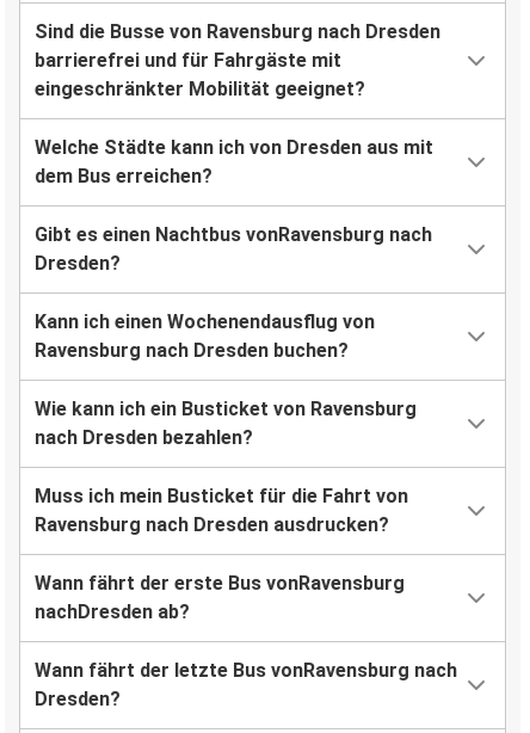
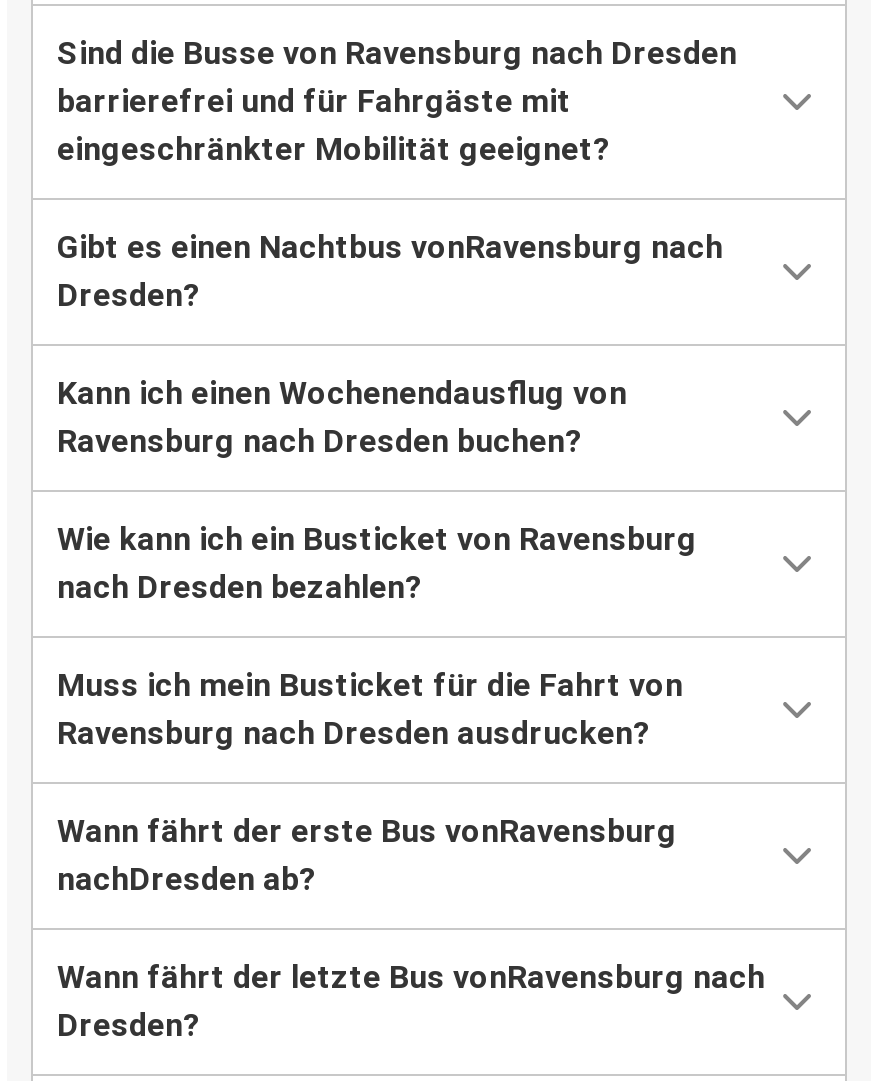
[35,136,433,188] Welche Städte kann ich von Dresden aus mit | dem Bus erreichen? -> none

